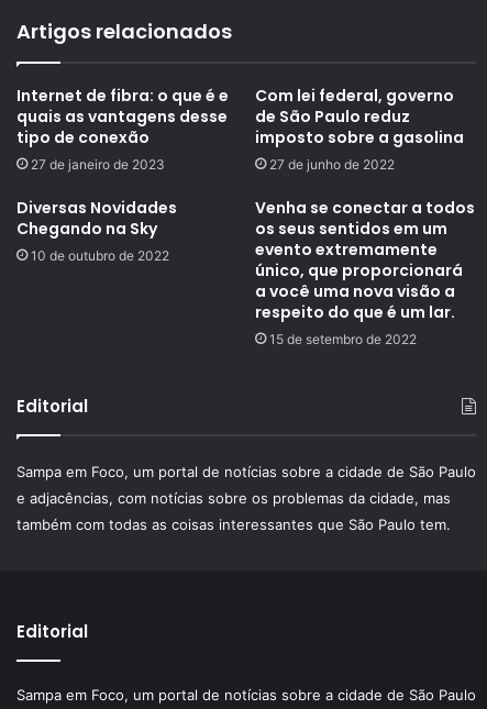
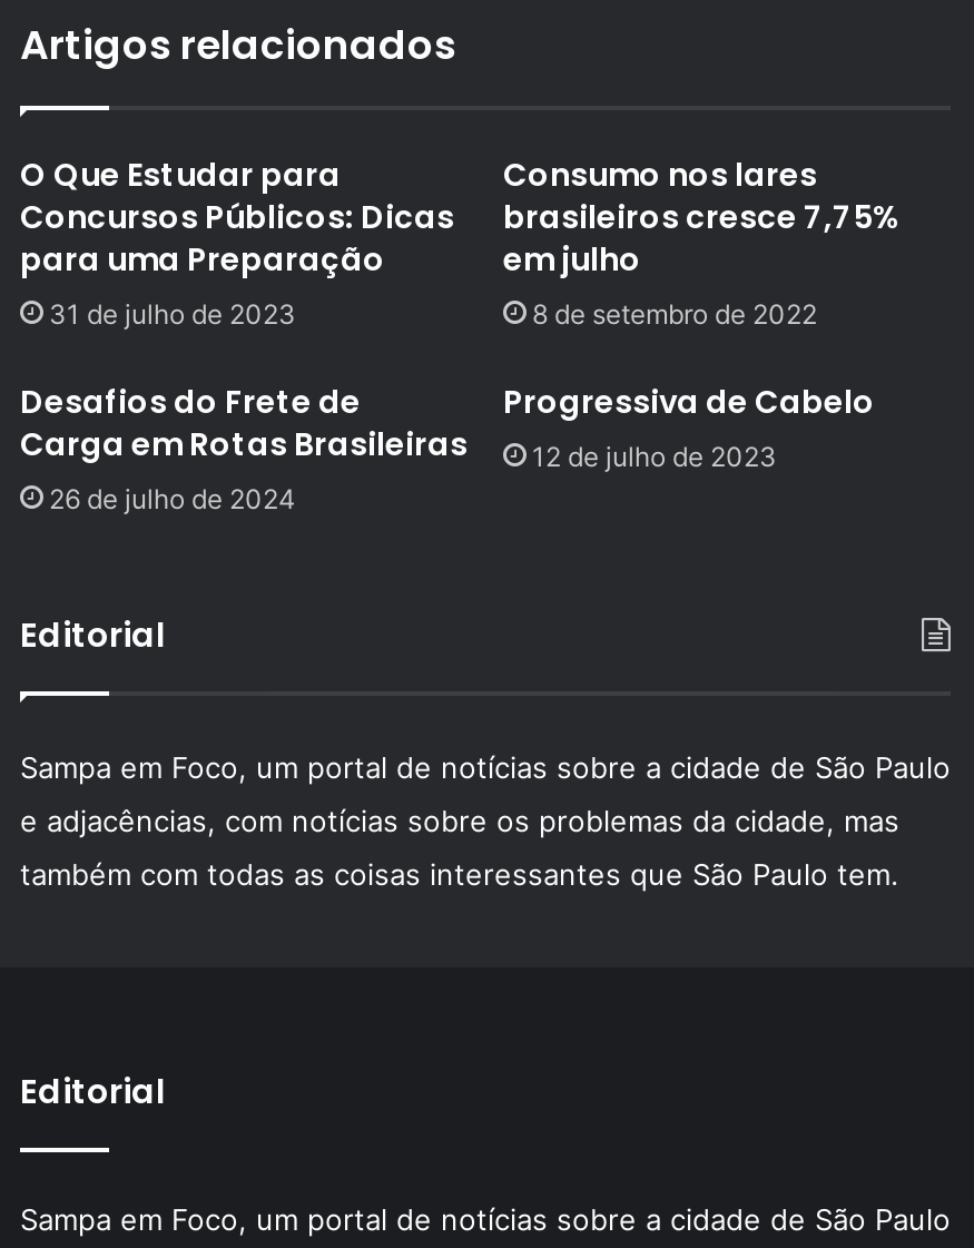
[16,84,229,172] Internet de fibra: o que é e | quais as vantagens desse | tipo de conexão | 27 de janeiro de 2023 -> [20,152,454,330] O Que Estudar para | Concursos Públicos: Dicas | para uma Preparação | 31 de julho de 2023
[255,84,464,172] Com lei federal, governo | de São Paulo reduz | imposto sobre a gasolina | 27 de junho de 2022 -> [503,152,902,330] Consumo nos lares | brasileiros cresce 7,75% | em julho | 8 de setembro de 2022
[16,197,177,264] Diversas Novidades | Chegando na Sky | 10 de outubro de 2022 -> [20,379,468,515] Desafios do Frete de | Carga em Rotas Brasileiras | 26 de julho de 2024
[255,197,475,347] Venha se conectar a todos | os seus sentidos em um | evento extremamente | único, que proporcionará | a você uma nova visão a | respeito do que é um lar. | 15 de setembro de 2022 -> [503,379,875,473] Progressiva de Cabelo | 12 de julho de 2023

